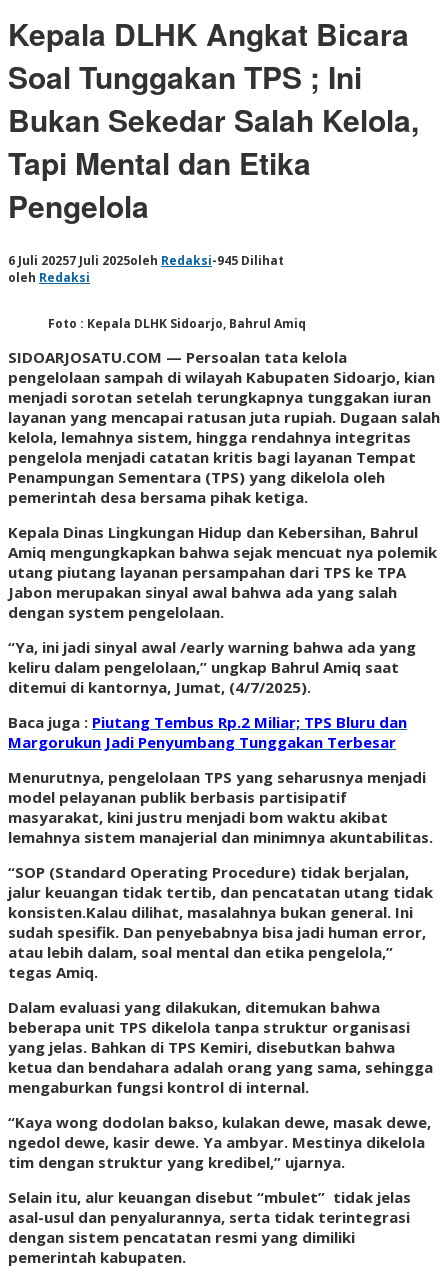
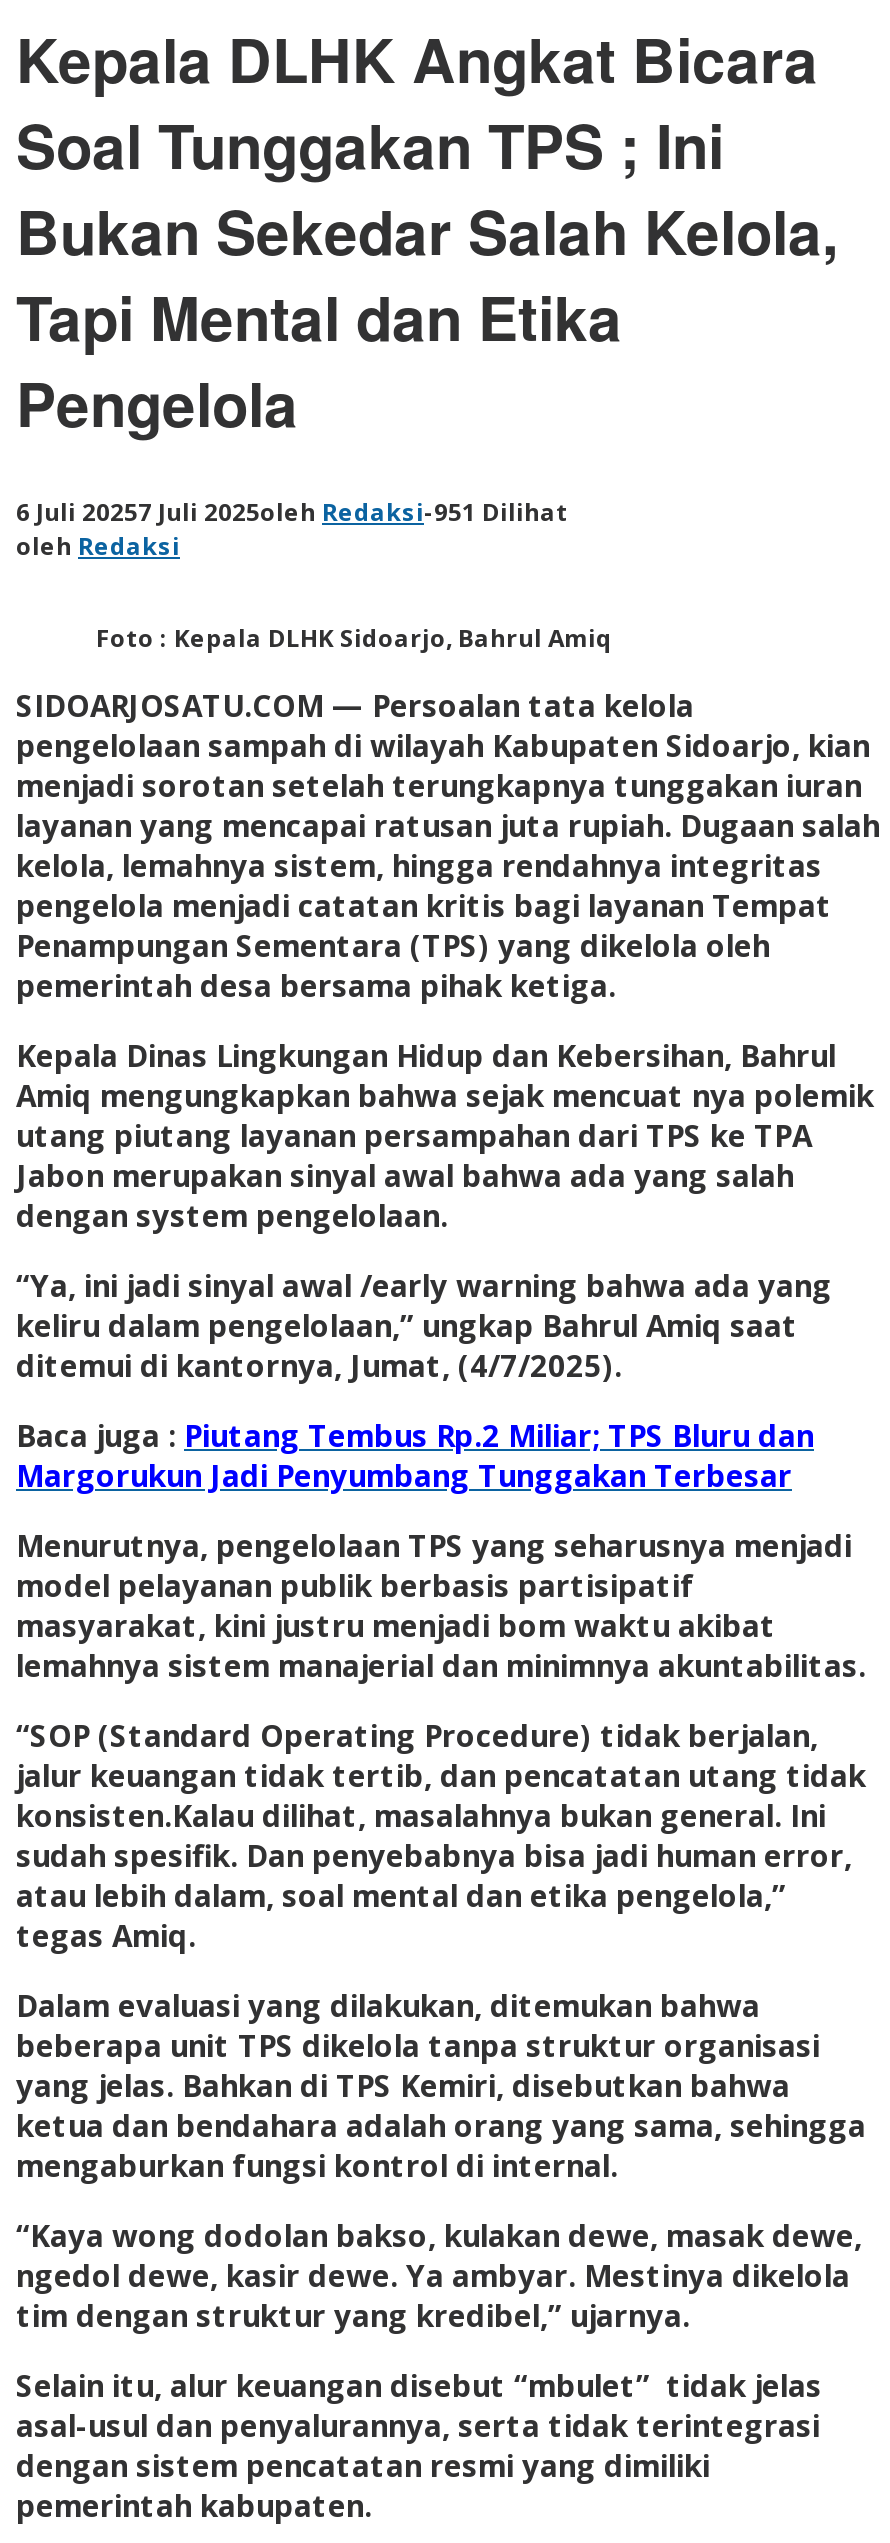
[8,252,284,269] 6 Juli 20257 Juli 2025oleh Redaksi-945 Dilihat -> [16,495,568,529] 6 Juli 20257 Juli 2025oleh Redaksi-951 Dilihat

